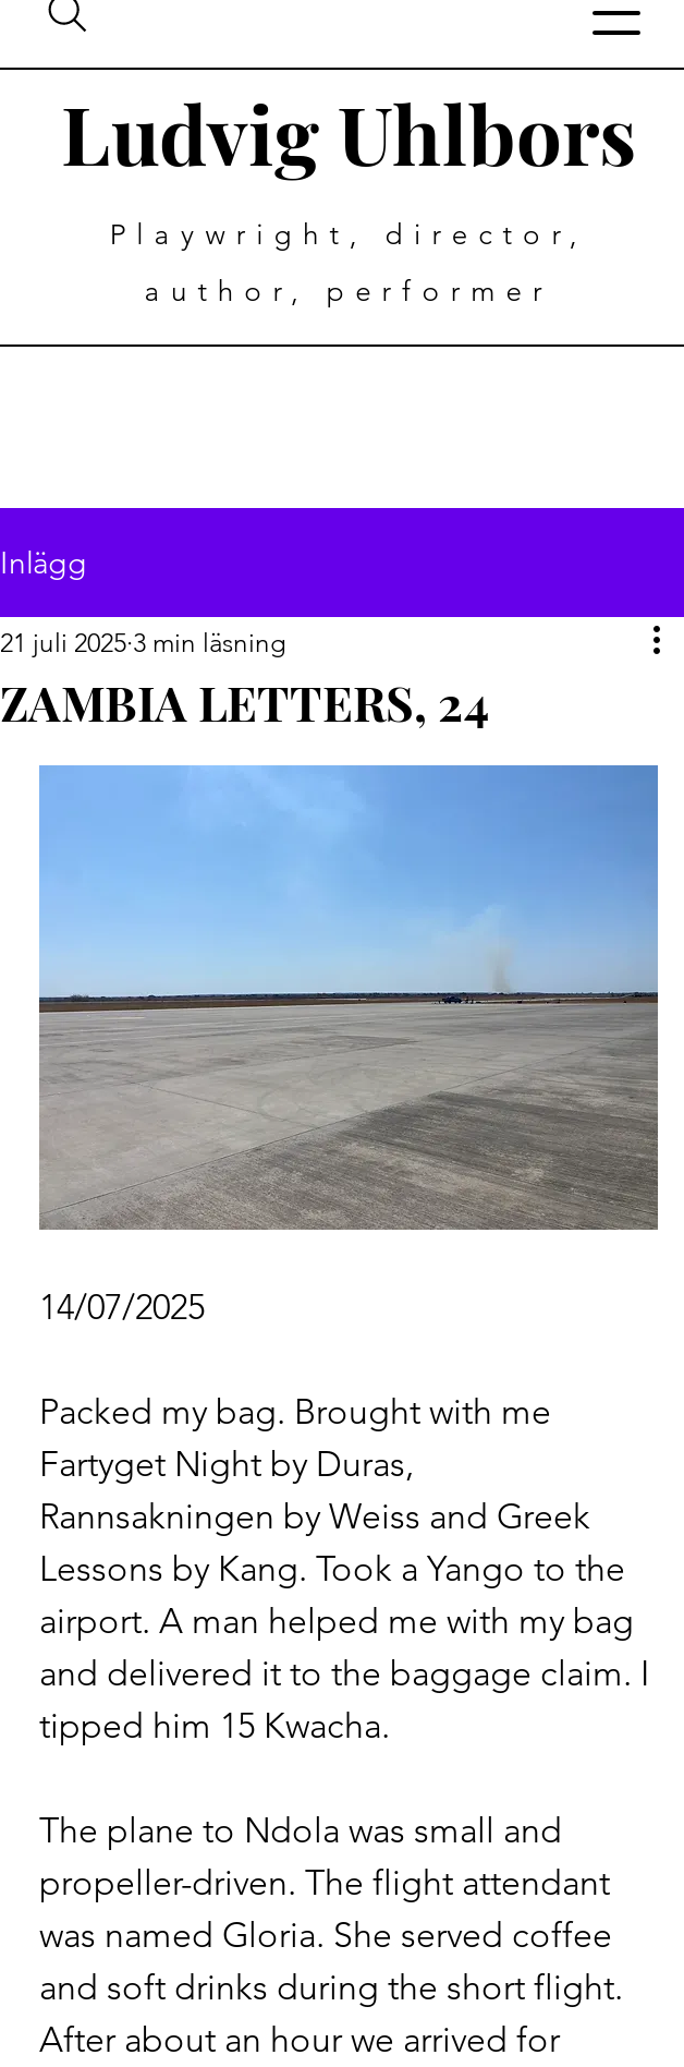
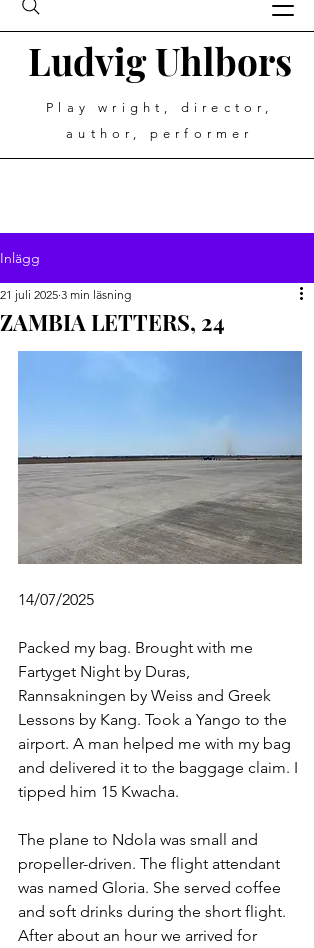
[110,218,587,251] Playwright, director, -> [46,100,274,115] Play wright, director,

